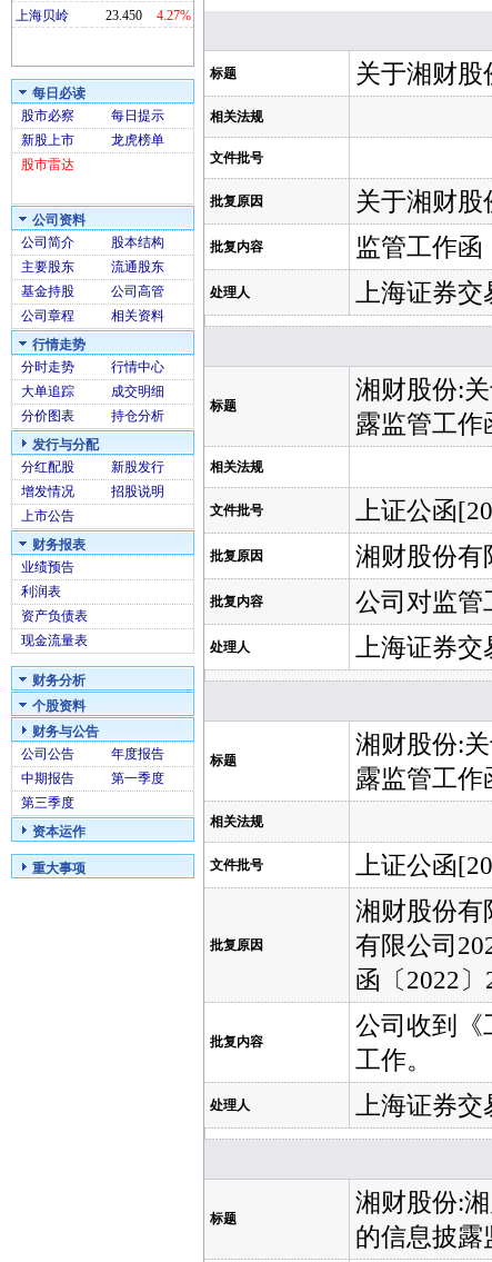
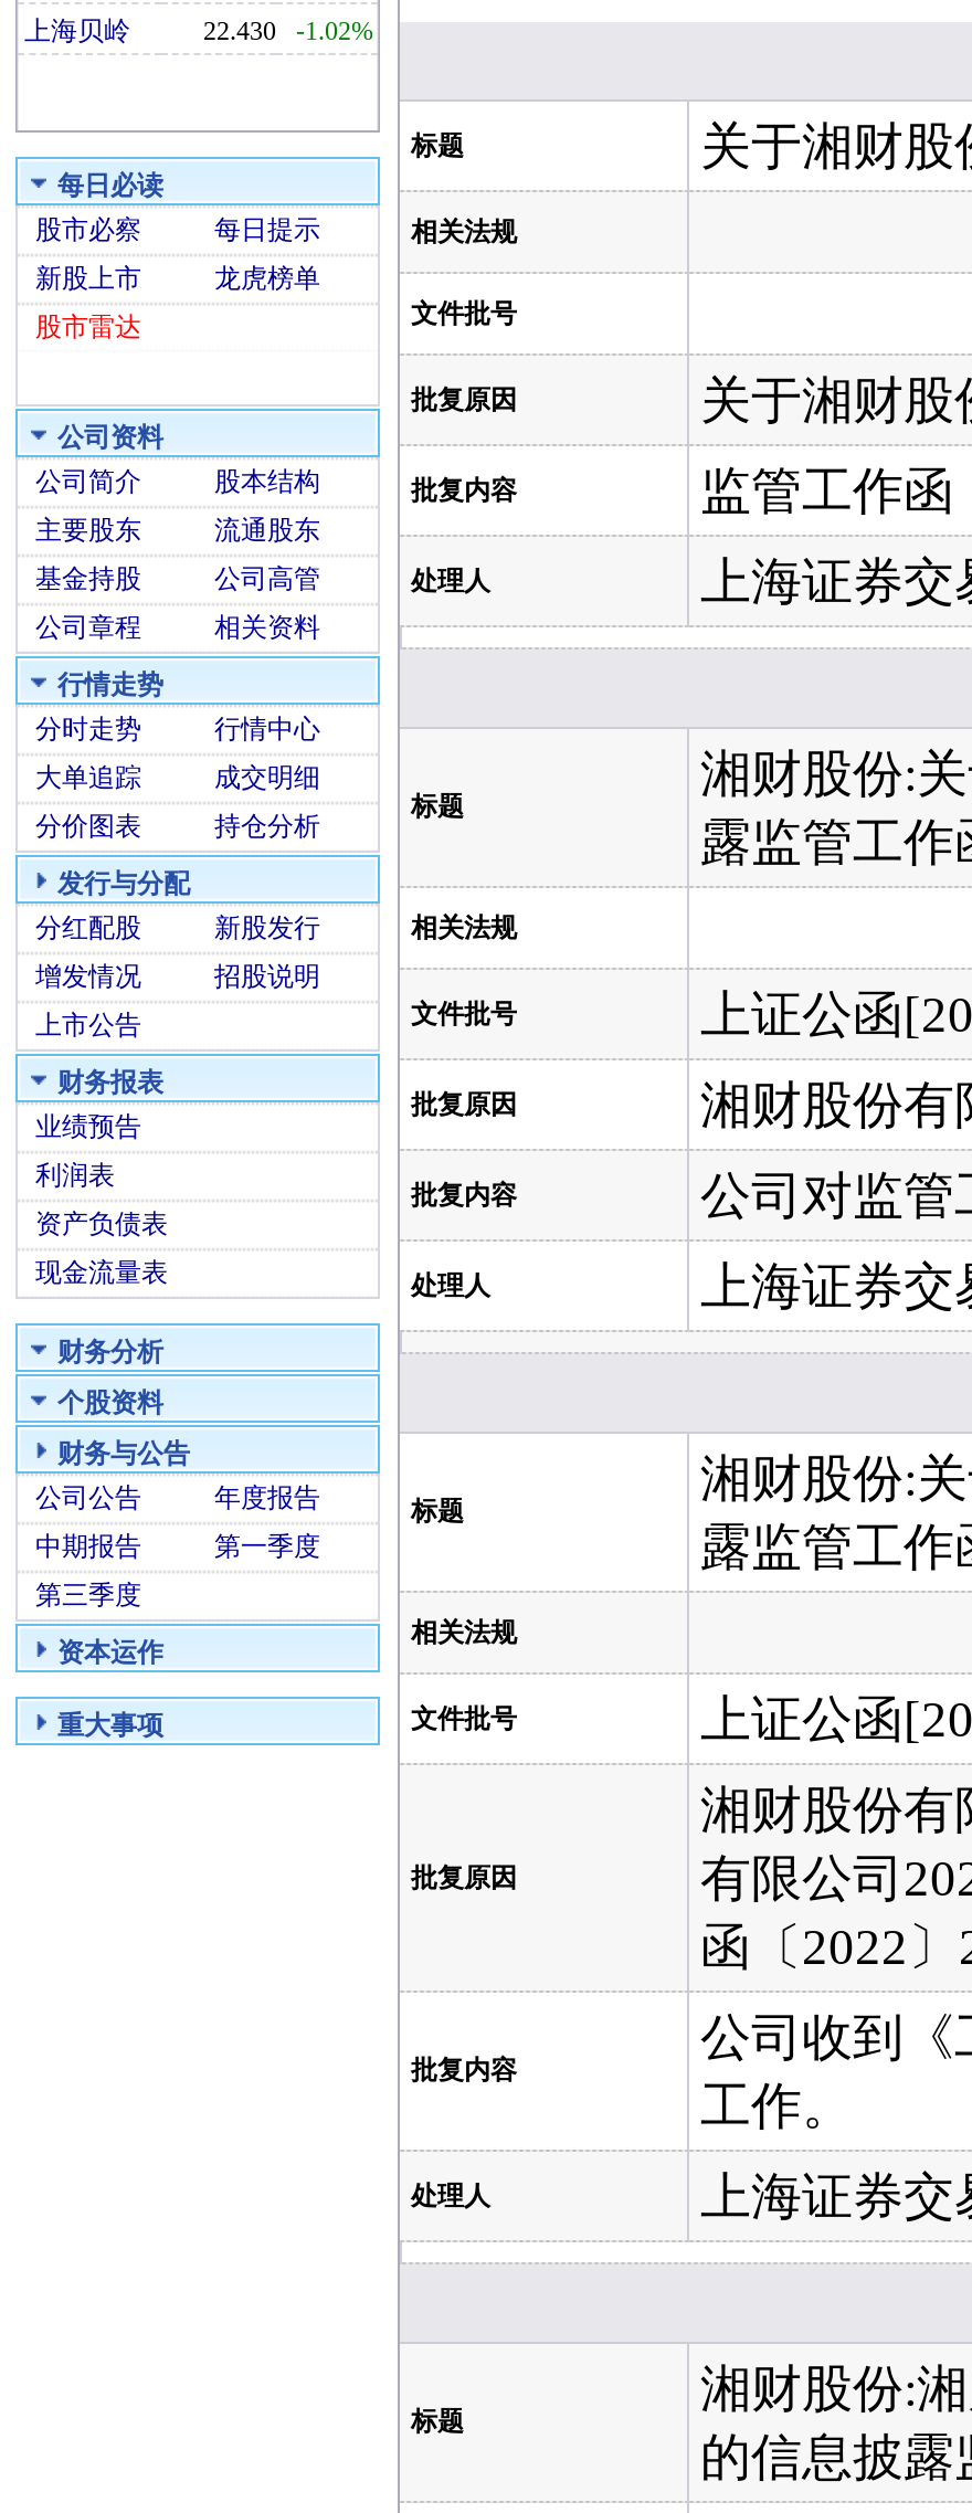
[106,8,142,23] 23.450 -> [203,15,276,46] 22.430
[157,8,191,23] 4.27% -> [296,15,373,46] -1.02%

